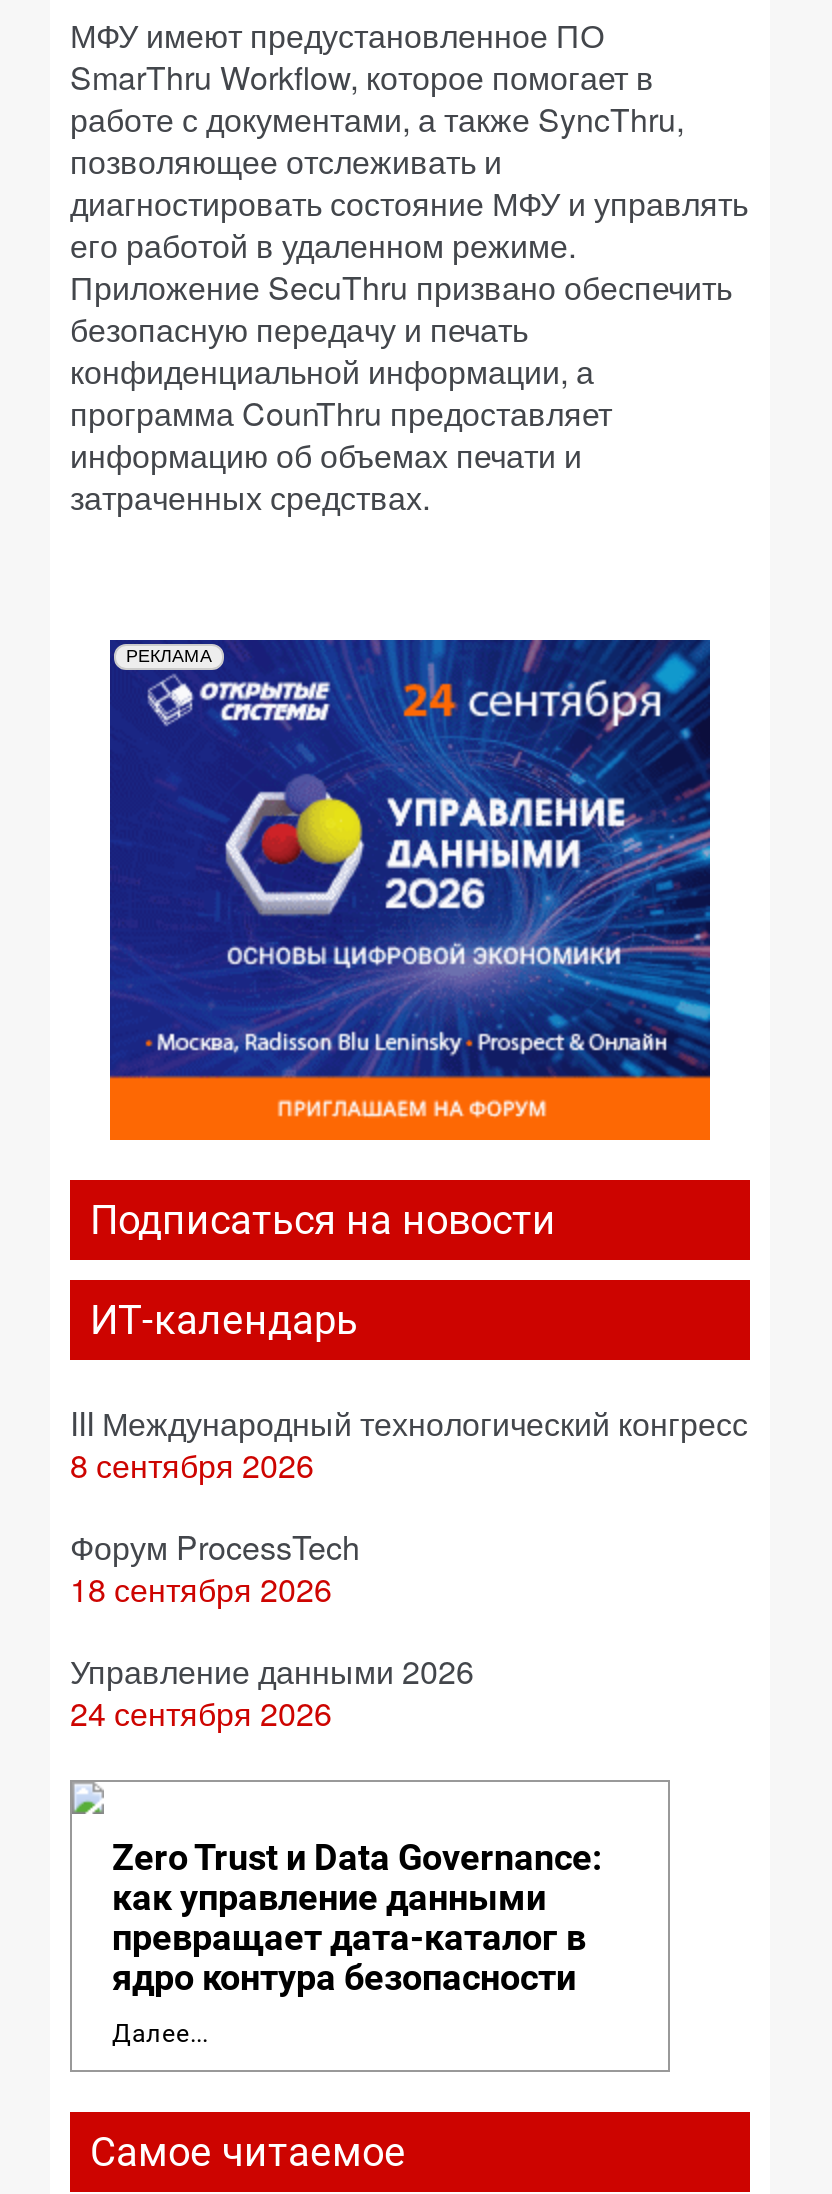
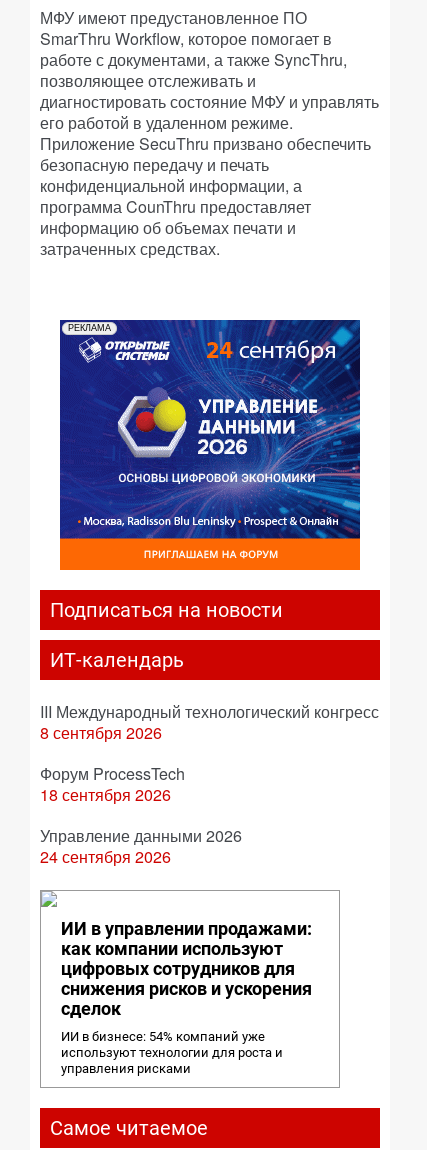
[112,1836,602,1998] Zero Trust и Data Governance: | как управление данными | превращает дата-каталог в | ядро контура безопасности -> [61,918,312,1019] ИИ в управлении продажами: | как компании используют | цифровых сотрудников для | снижения рисков и ускорения | сделок
[112,2018,208,2048] Далее... -> [61,1029,283,1076] ИИ в бизнесе: 54% компаний уже | используют технологии для роста и | управления рисками

